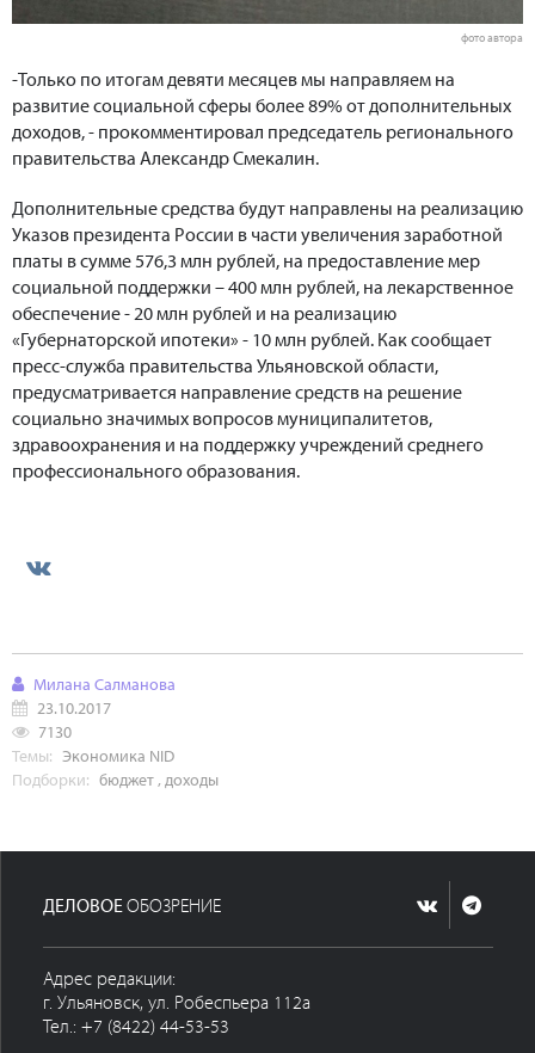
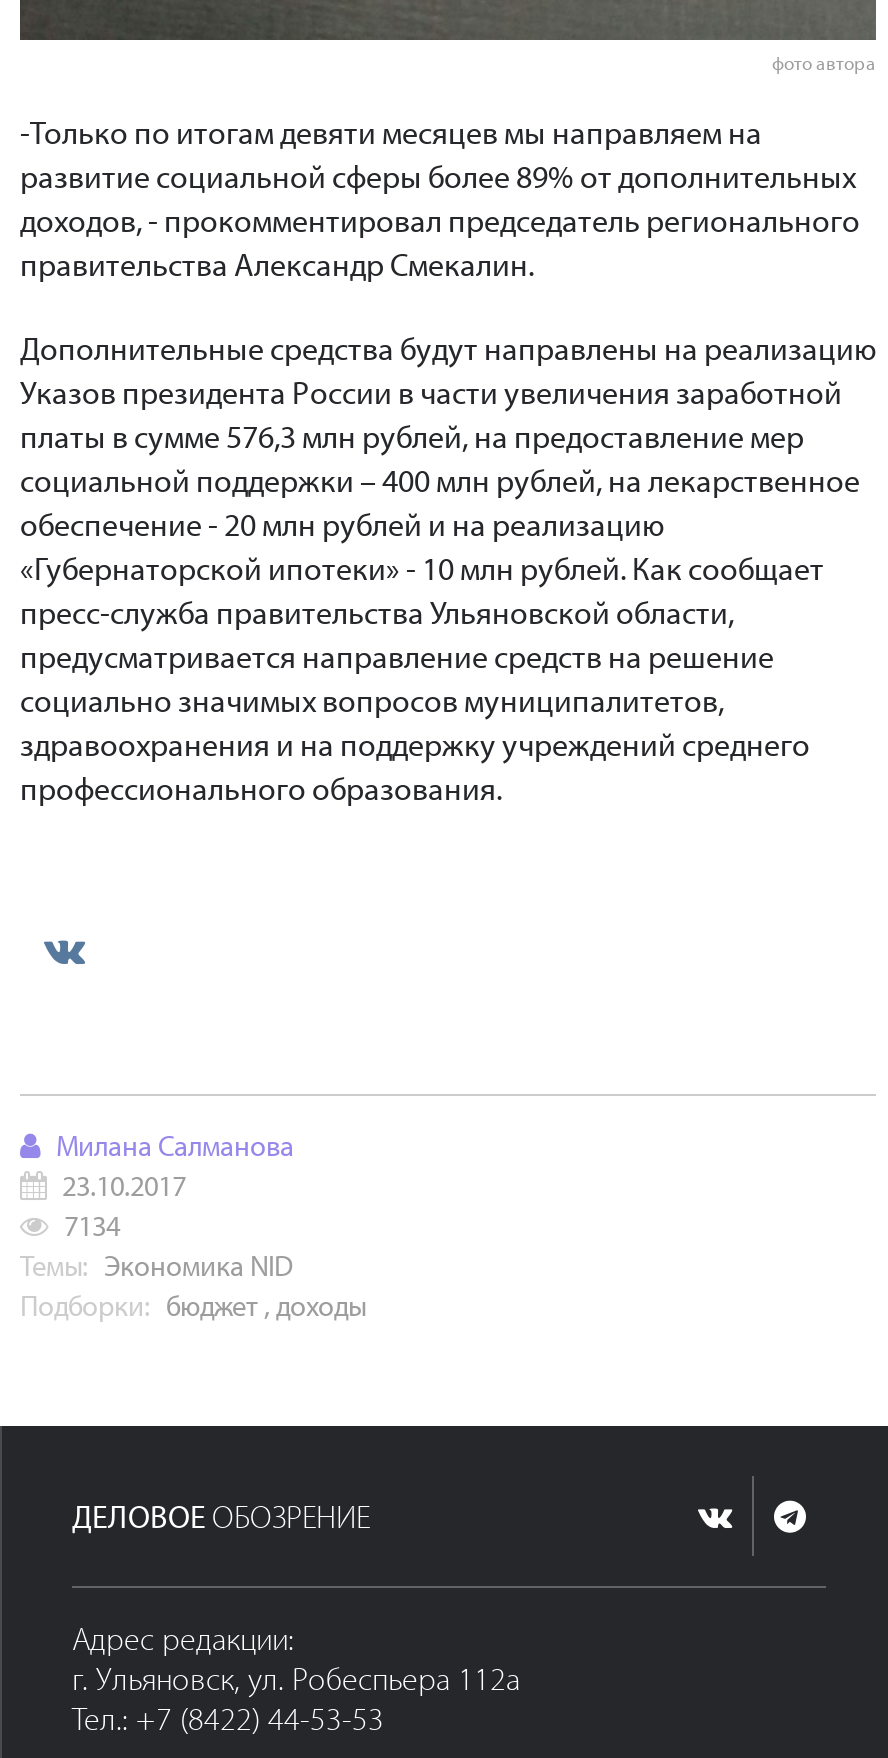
[35,720,72,742] 7130 -> [58,1206,120,1244] 7134

